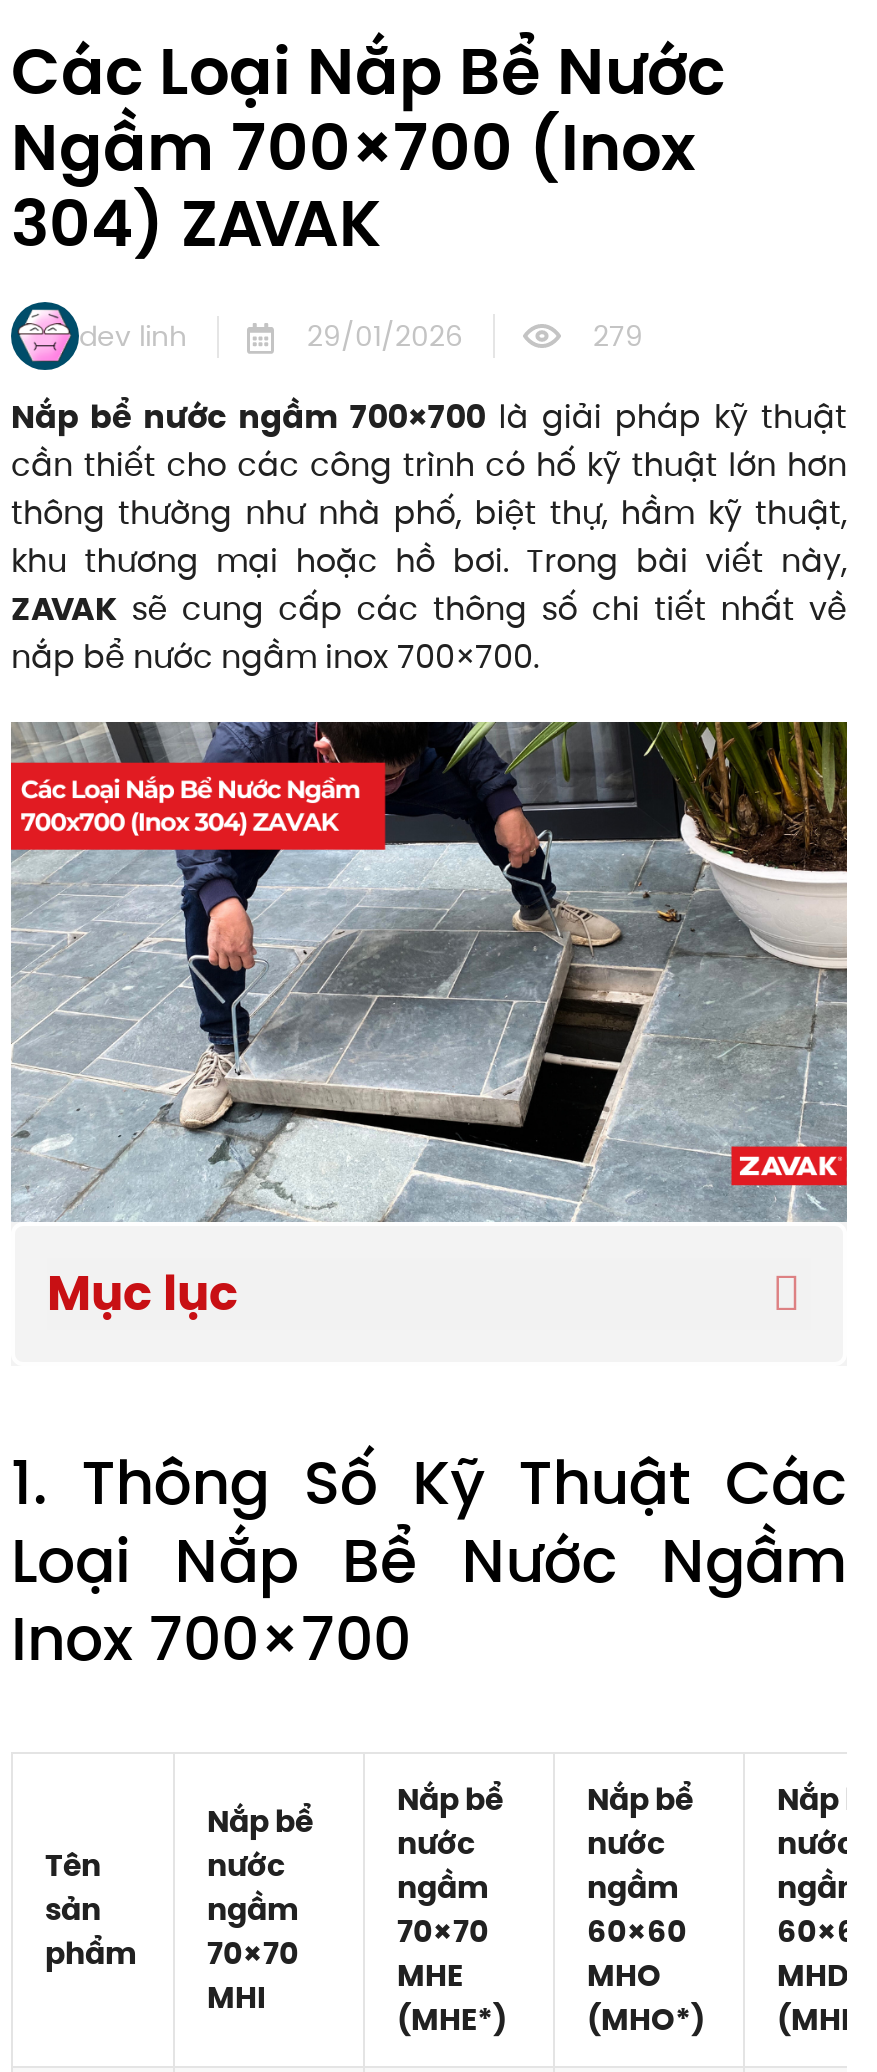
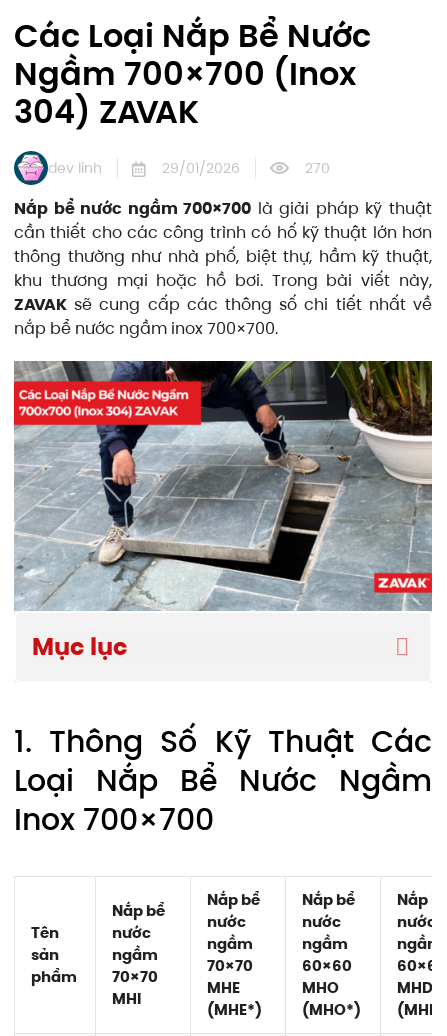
[593,316,643,356] 279 -> [305,158,330,178] 270

